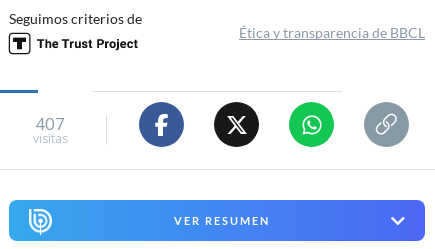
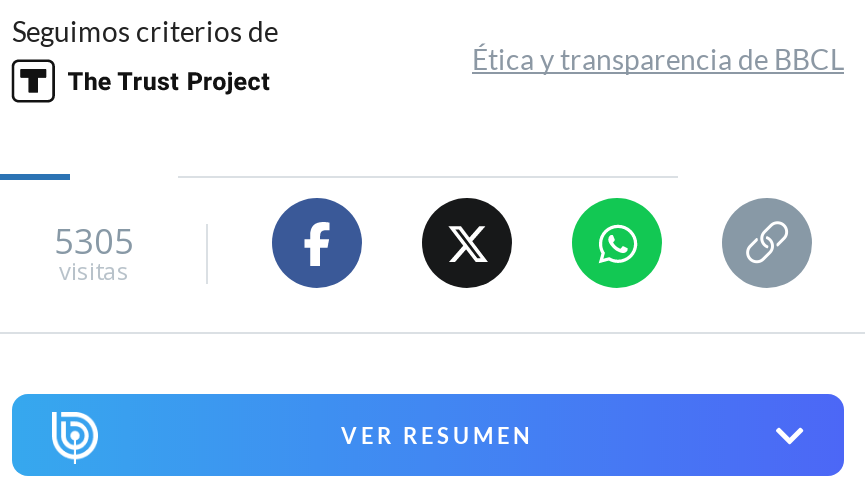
[35,112,65,135] 407 -> [54,218,134,264] 5305

